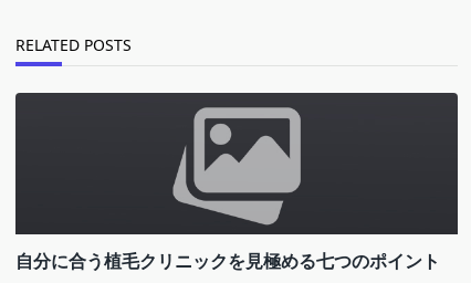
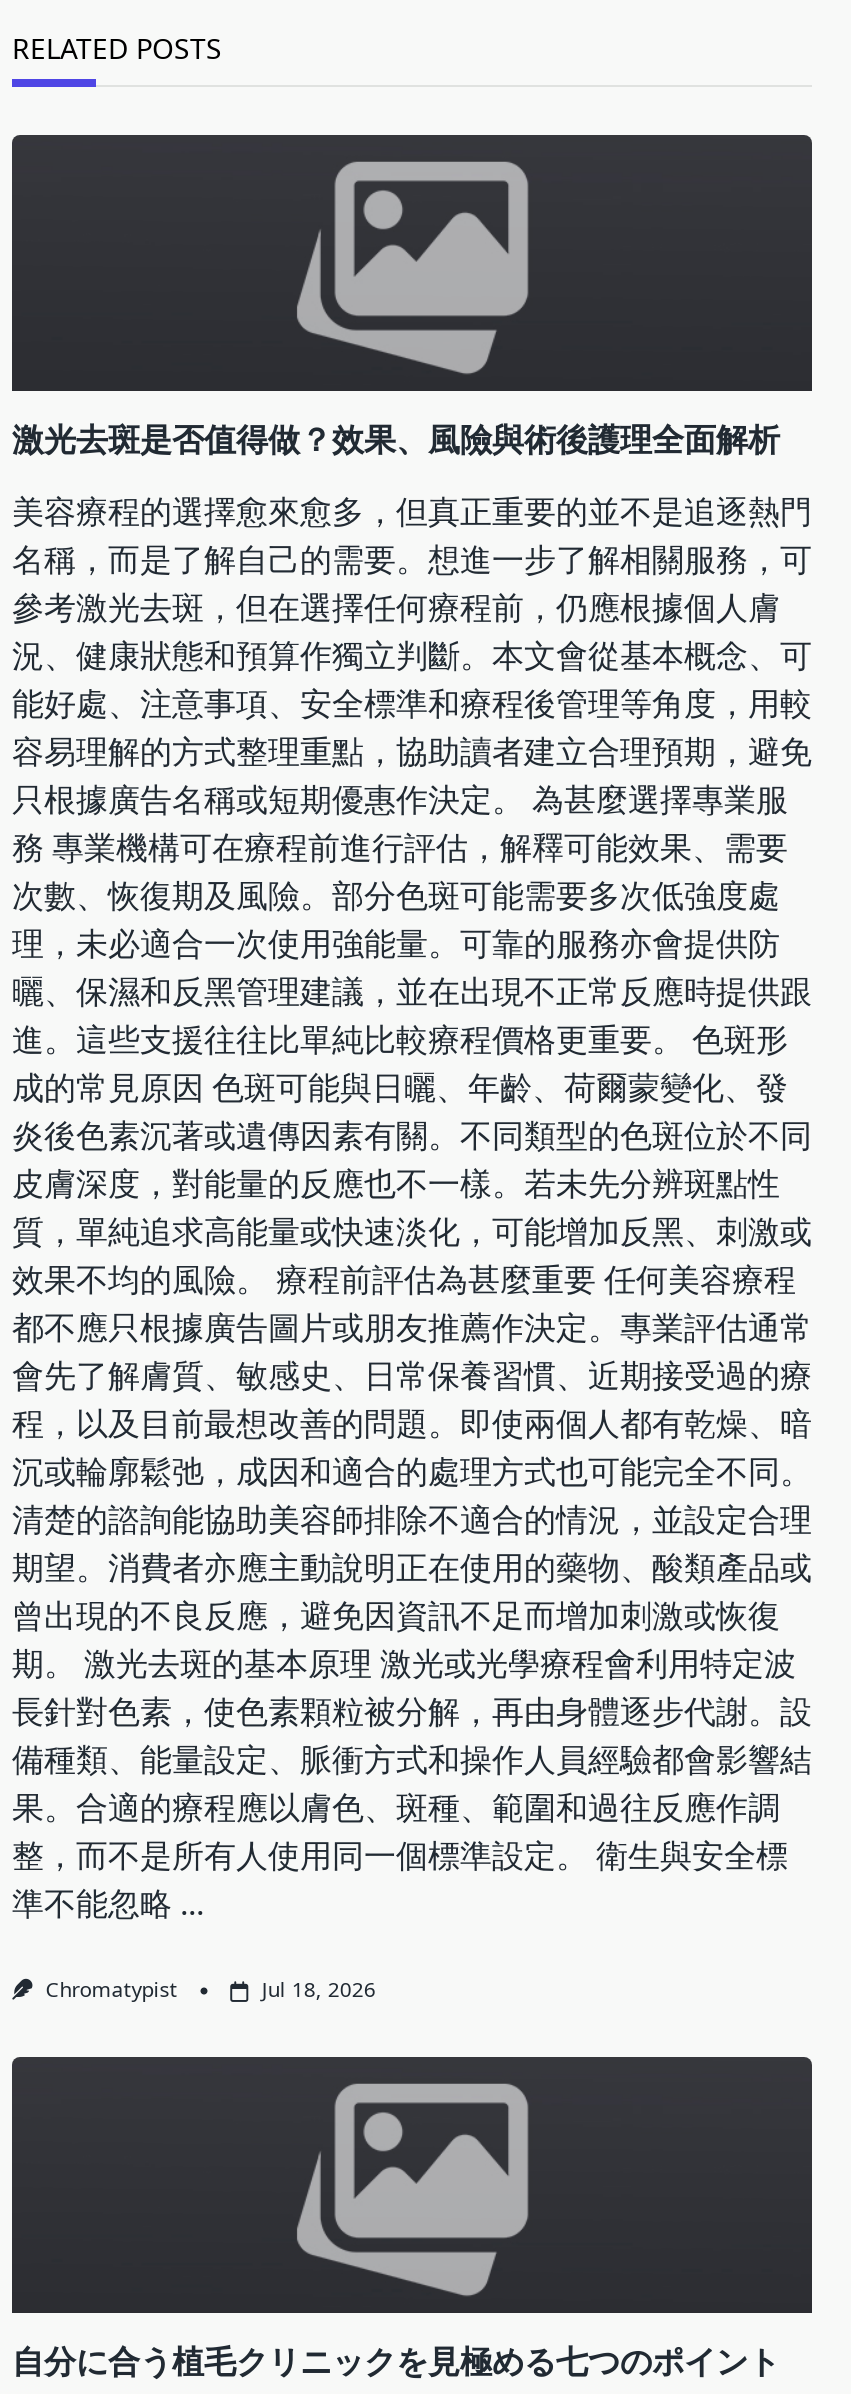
none -> [12,418,812,2004] 激光去斑是否值得做？效果、風險與術後護理全面解析 | 美容療程的選擇愈來愈多，但真正重要的並不是追逐熱門 | 名稱，而是了解自己的需要。想進一步了解相關服務，可 | 參考激光去斑，但在選擇任何療程前，仍應根據個人膚 | 況、健康狀態和預算作獨立判斷。本文會從基本概念、可 | 能好處、注意事項、安全標準和療程後管理等角度，用較 | 容易理解的方式整理重點，協助讀者建立合理預期，避免 | 只根據廣告名稱或短期優惠作決定。 為甚麼選擇專業服 | 務 專業機構可在療程前進行評估，解釋可能效果、需要 | 次數、恢復期及風險。部分色斑可能需要多次低強度處 | 理，未必適合一次使用強能量。可靠的服務亦會提供防 | 曬、保濕和反黑管理建議，並在出現不正常反應時提供跟 | 進。這些支援往往比單純比較療程價格更重要。 色斑形 | 成的常見原因 色斑可能與日曬、年齡、荷爾蒙變化、發 | 炎後色素沉著或遺傳因素有關。不同類型的色斑位於不同 | 皮膚深度，對能量的反應也不一樣。若未先分辨斑點性 | 質，單純追求高能量或快速淡化，可能增加反黑、刺激或 | 效果不均的風險。 療程前評估為甚麼重要 任何美容療程 | 都不應只根據廣告圖片或朋友推薦作決定。專業評估通常 | 會先了解膚質、敏感史、日常保養習慣、近期接受過的療 | 程，以及目前最想改善的問題。即使兩個人都有乾燥、暗 | 沉或輪廓鬆弛，成因和適合的處理方式也可能完全不同。 | 清楚的諮詢能協助美容師排除不適合的情況，並設定合理 | 期望。消費者亦應主動說明正在使用的藥物、酸類產品或 | 曾出現的不良反應，避免因資訊不足而增加刺激或恢復 | 期。 激光去斑的基本原理 激光或光學療程會利用特定波 | 長針對色素，使色素顆粒被分解，再由身體逐步代謝。設 | 備種類、能量設定、脈衝方式和操作人員經驗都會影響結 | 果。合適的療程應以膚色、斑種、範圍和過往反應作調 | 整，而不是所有人使用同一個標準設定。 衛生與安全標 | 準不能忽略 ... | Chromatypist | Jul 18, 2026

